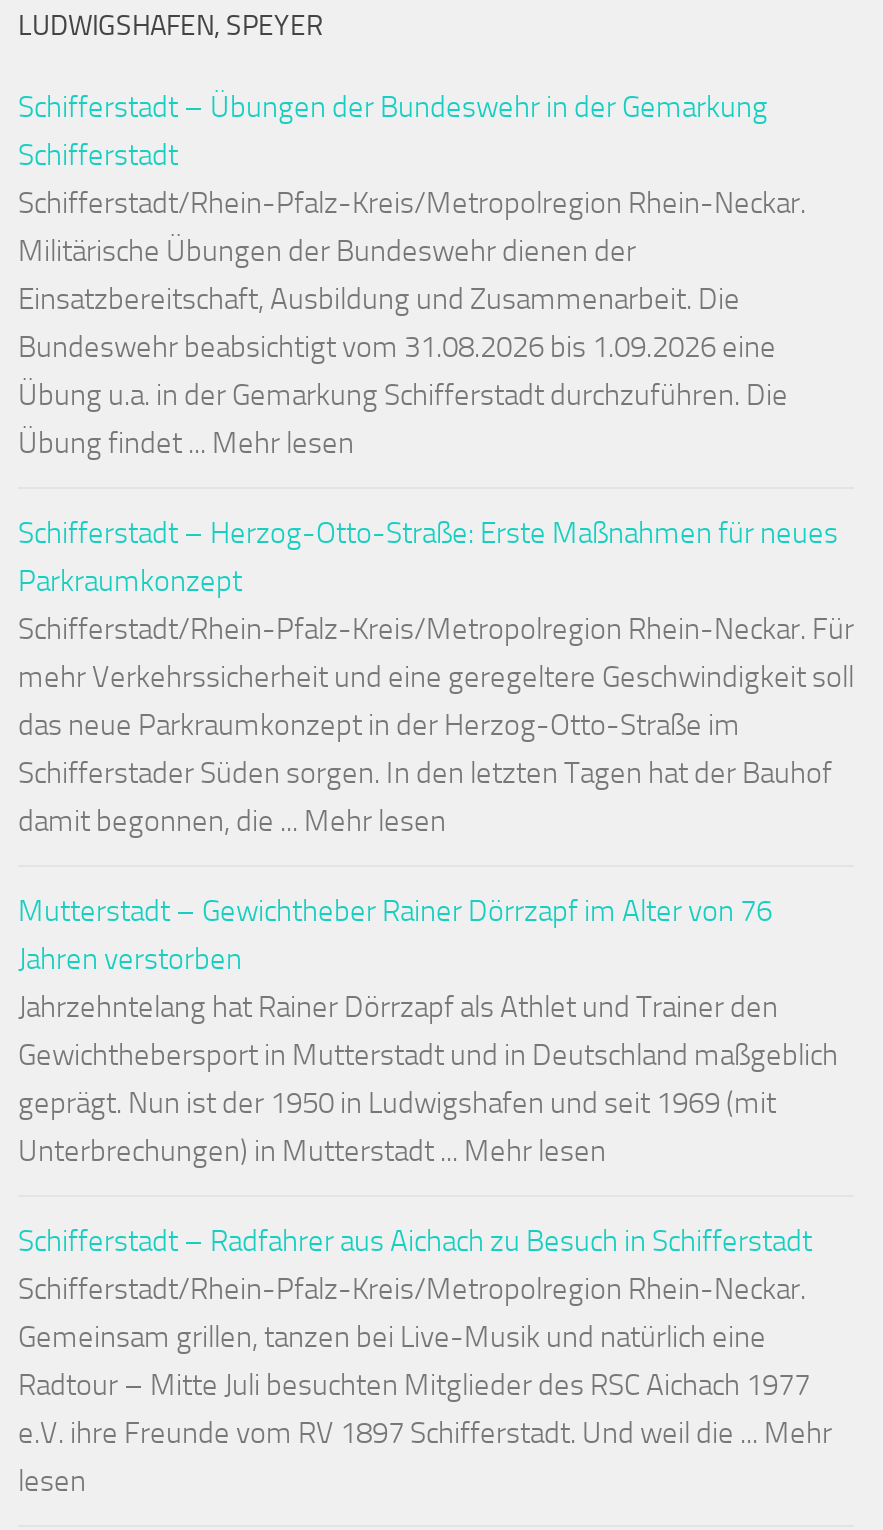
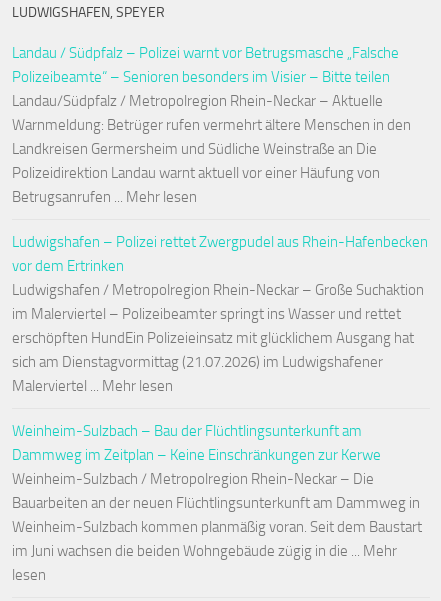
[18,88,854,1450] Schifferstadt – Übungen der Bundeswehr in der Gemarkung | Schifferstadt | Schifferstadt/Rhein-Pfalz-Kreis/Metropolregion Rhein-Neckar. | Militärische Übungen der Bundeswehr dienen der | Einsatzbereitschaft, Ausbildung und Zusammenarbeit. Die | Bundeswehr beabsichtigt vom 31.08.2026 bis 1.09.2026 eine | Übung u.a. in der Gemarkung Schifferstadt durchzuführen. Die | Übung findet ... Mehr lesen | Schifferstadt – Herzog-Otto-Straße: Erste Maßnahmen für neues | Parkraumkonzept | Schifferstadt/Rhein-Pfalz-Kreis/Metropolregion Rhein-Neckar. Für | mehr Verkehrssicherheit und eine geregeltere Geschwindigkeit soll | das neue Parkraumkonzept in der Herzog-Otto-Straße im | Schifferstader Süden sorgen. In den letzten Tagen hat der Bauhof | damit begonnen, die ... Mehr lesen | Mutterstadt – Gewichtheber Rainer Dörrzapf im Alter von 76 | Jahren verstorben | Jahrzehntelang hat Rainer Dörrzapf als Athlet und Trainer den | Gewichthebersport in Mutterstadt und in Deutschland maßgeblich | geprägt. Nun ist der 1950 in Ludwigshafen und seit 1969 (mit | Unterbrechungen) in Mutterstadt ... Mehr lesen | Schifferstadt – Radfahrer aus Aichach zu Besuch in Schifferstadt | Schifferstadt/Rhein-Pfalz-Kreis/Metropolregion Rhein-Neckar. | Gemeinsam grillen, tanzen bei Live-Musik und natürlich eine | Radtour – Mitte Juli besuchten Mitglieder des RSC Aichach 1977 | e.V. ihre Freunde vom RV 1897 Schifferstadt. Und weil die ... Mehr -> [12,44,428,560] Landau / Südpfalz – Polizei warnt vor Betrugsmasche „Falsche | Polizeibeamte“ – Senioren besonders im Visier – Bitte teilen | Landau/Südpfalz / Metropolregion Rhein-Neckar – Aktuelle | Warnmeldung: Betrüger rufen vermehrt ältere Menschen in den | Landkreisen Germersheim und Südliche Weinstraße an Die | Polizeidirektion Landau warnt aktuell vor einer Häufung von | Betrugsanrufen ... Mehr lesen | Ludwigshafen – Polizei rettet Zwergpudel aus Rhein-Hafenbecken | vor dem Ertrinken | Ludwigshafen / Metropolregion Rhein-Neckar – Große Suchaktion | im Malerviertel – Polizeibeamter springt ins Wasser und rettet | erschöpften HundEin Polizeieinsatz mit glücklichem Ausgang hat | sich am Dienstagvormittag (21.07.2026) im Ludwigshafener | Malerviertel ... Mehr lesen | Weinheim-Sulzbach – Bau der Flüchtlingsunterkunft am | Dammweg im Zeitplan – Keine Einschränkungen zur Kerwe | Weinheim-Sulzbach / Metropolregion Rhein-Neckar – Die | Bauarbeiten an der neuen Flüchtlingsunterkunft am Dammweg in | Weinheim-Sulzbach kommen planmäßig voran. Seit dem Baustart | im Juni wachsen die beiden Wohngebäude zügig in die ... Mehr

